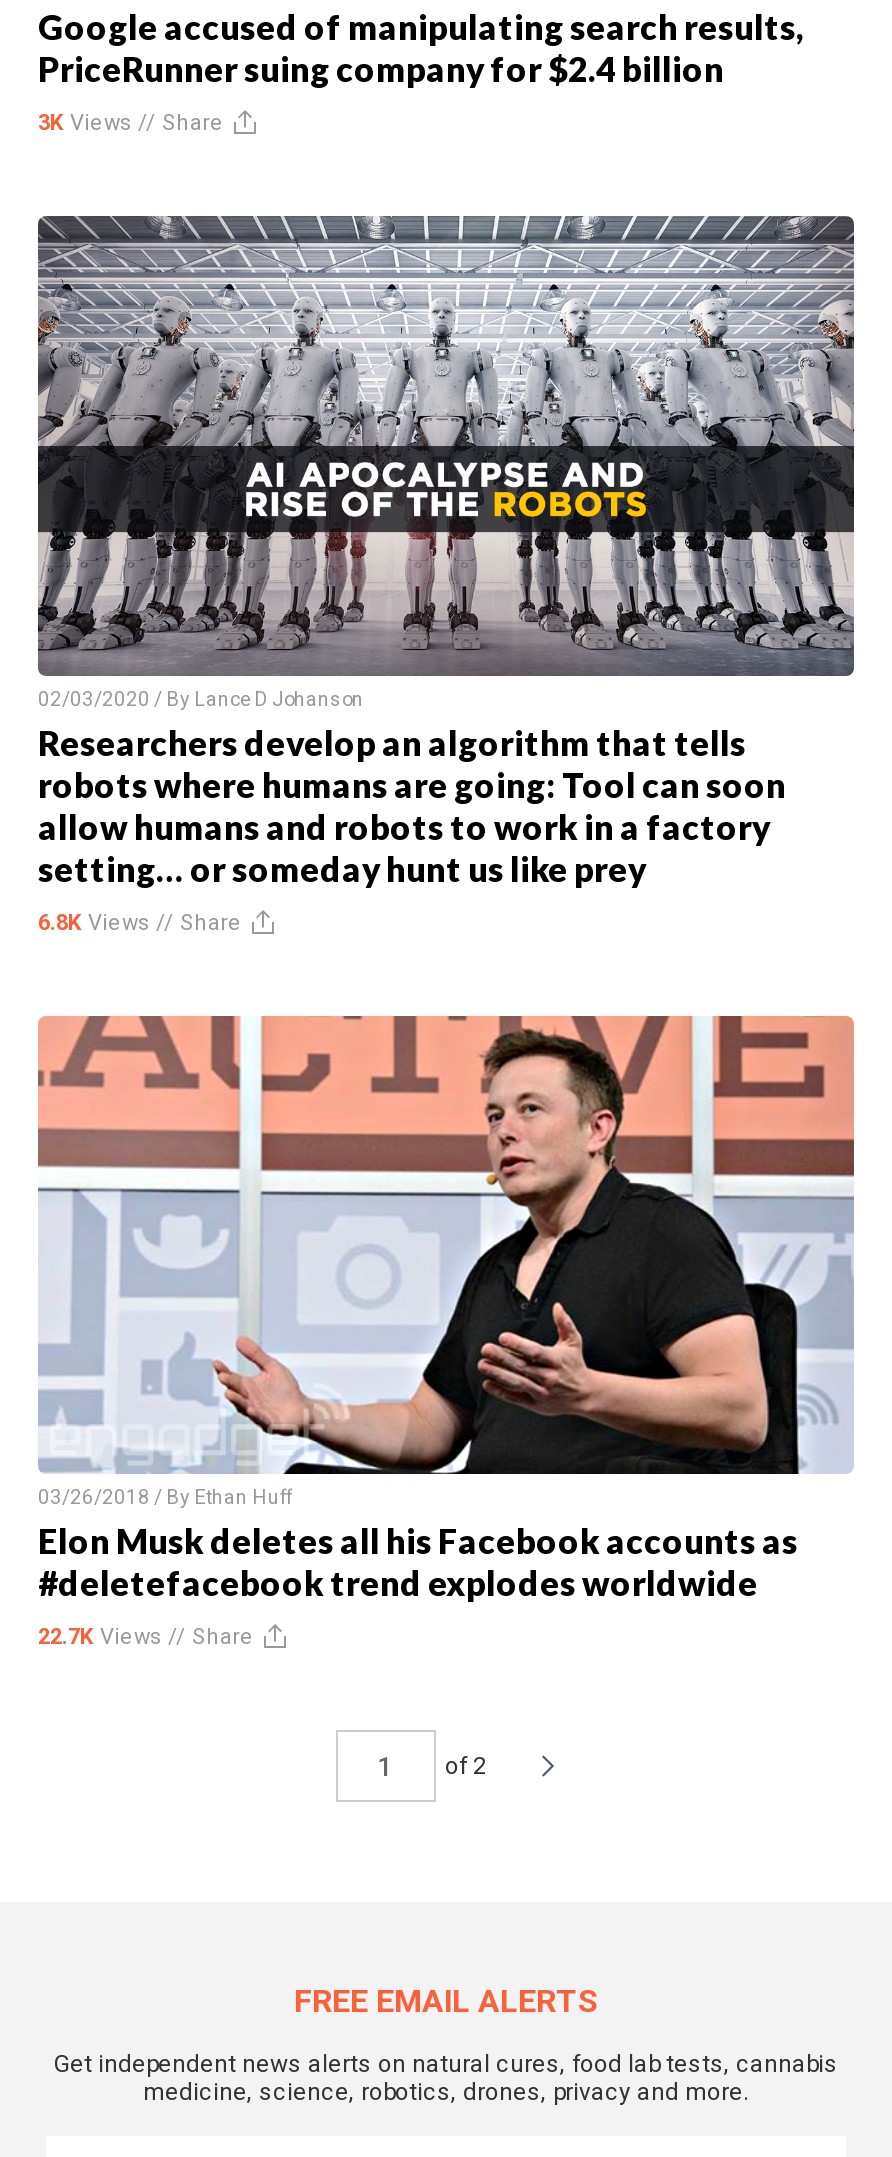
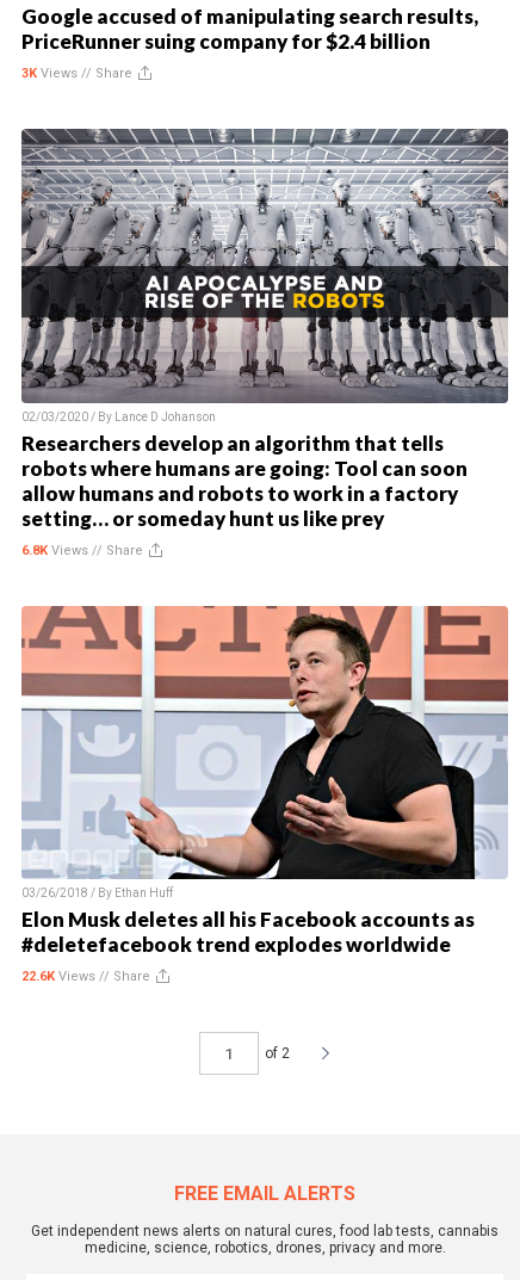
[38,1624,254,1650] 22.7K Views // Share -> [21,969,150,984] 22.6K Views // Share

